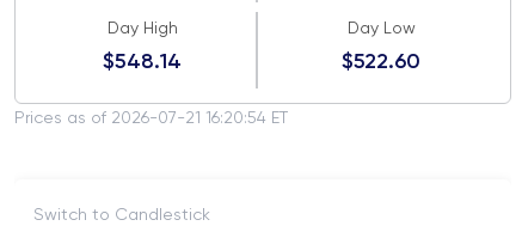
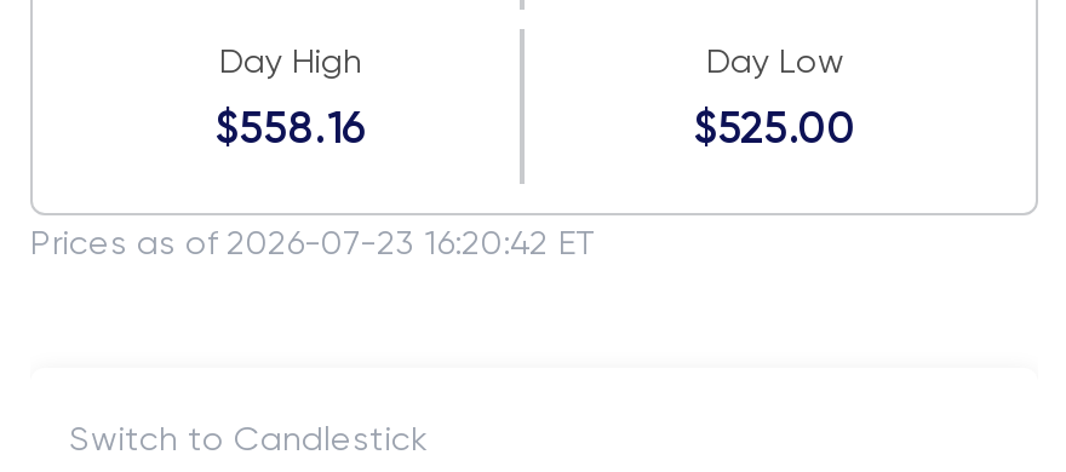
[103,51,182,73] $548.14 -> [216,109,366,152] $558.16
[342,51,421,73] $522.60 -> [694,109,856,152] $525.00
[14,110,288,127] Prices as of 2026-07-21 16:20:54 ET -> [30,228,592,261] Prices as of 2026-07-23 16:20:42 ET

